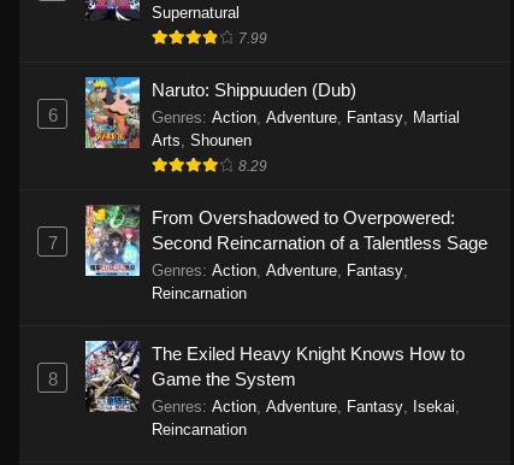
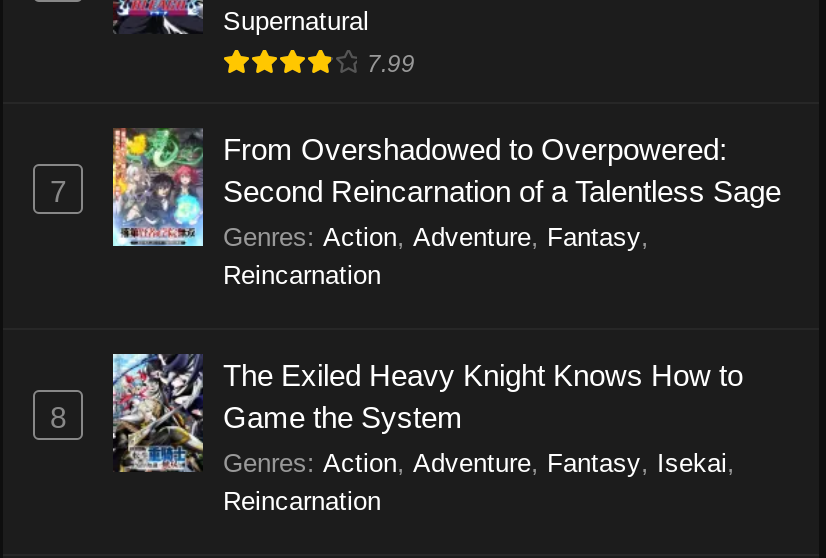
[84,76,460,175] [image] | Naruto: Shippuuden (Dub) | Genres: Action, Adventure, Fantasy, Martial | Arts, Shounen | 8.29 -> none
[48,105,57,125] 6 -> none

